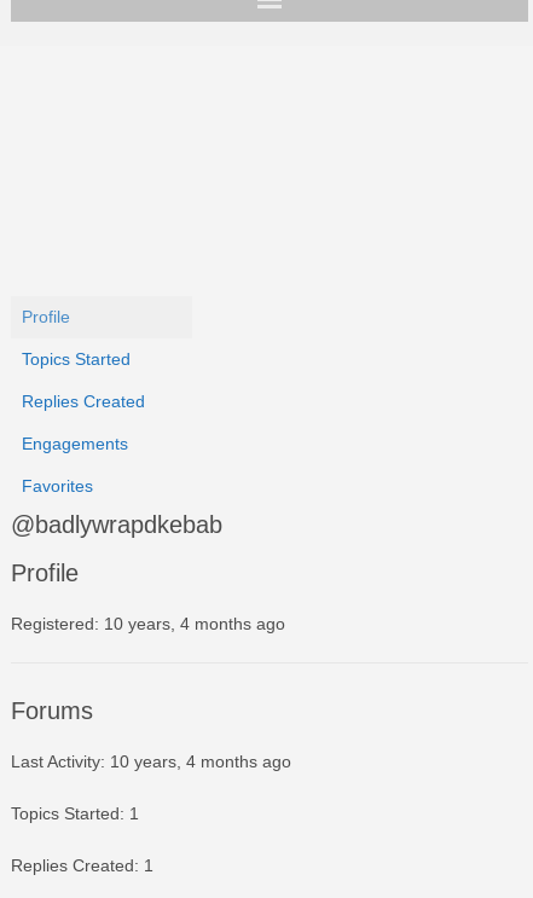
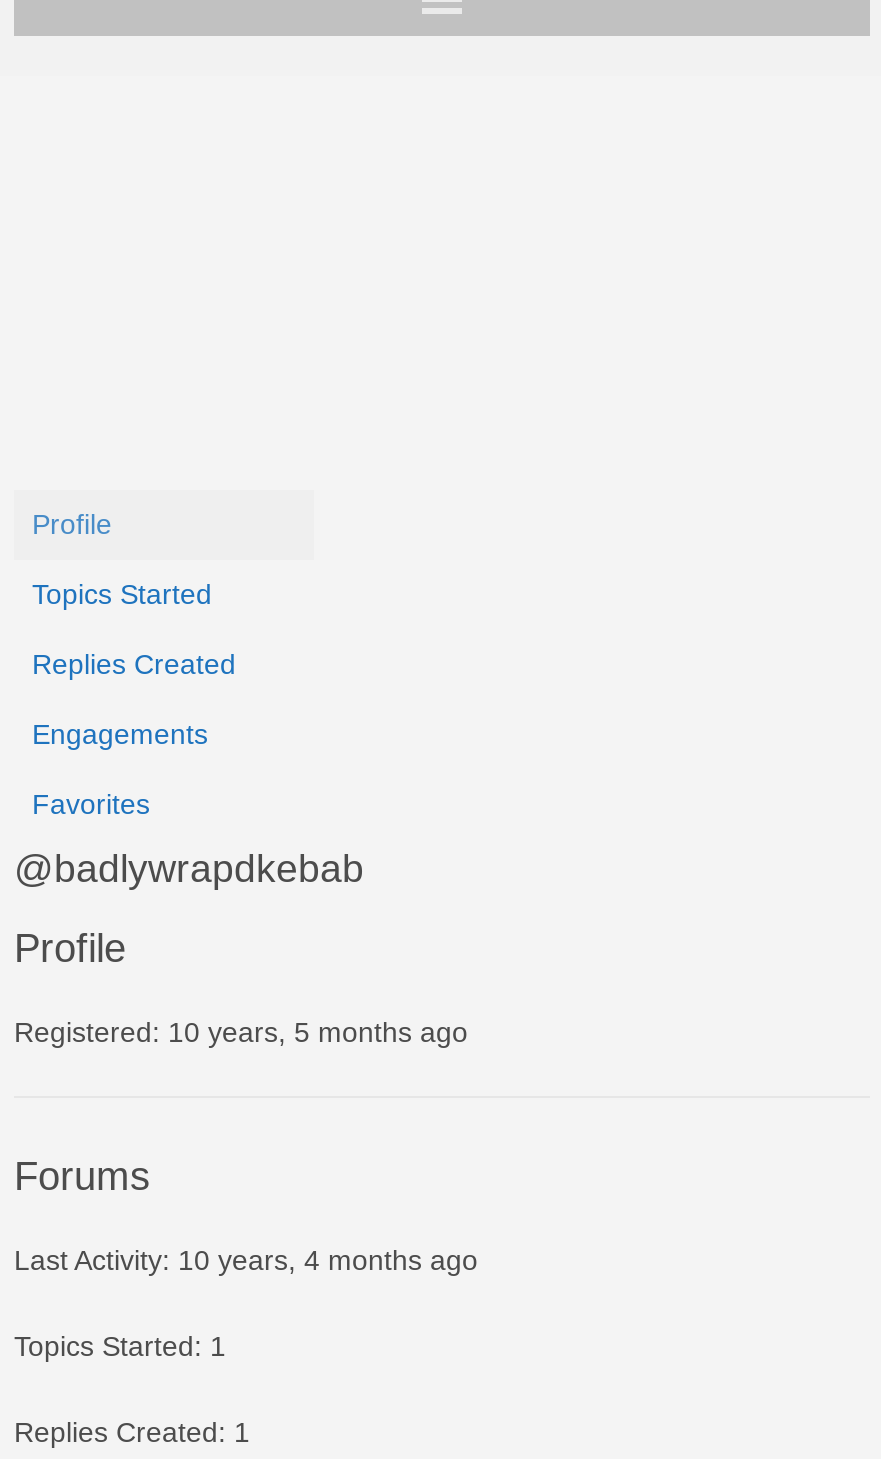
[11,614,285,633] Registered: 10 years, 4 months ago -> [14,1016,468,1048] Registered: 10 years, 5 months ago

